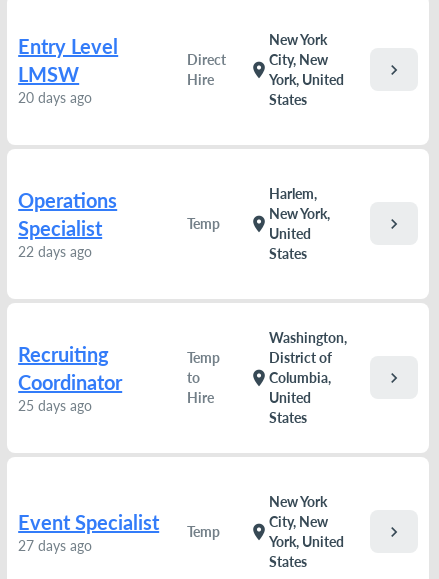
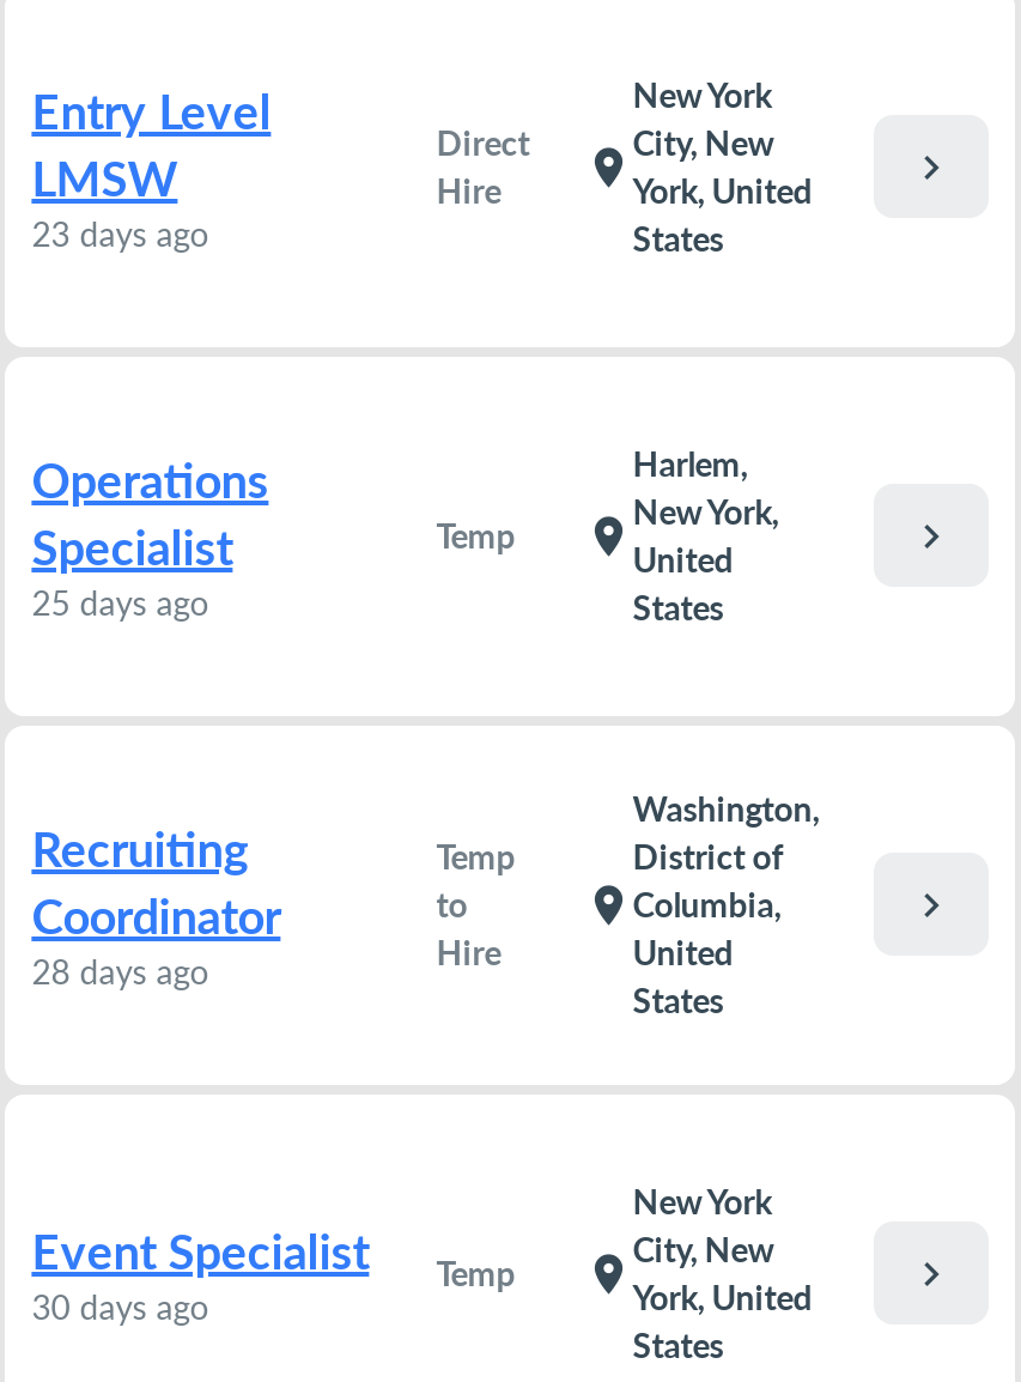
[18,89,92,106] 20 days ago -> [32,213,209,254] 23 days ago
[18,243,92,260] 22 days ago -> [32,582,209,623] 25 days ago
[18,397,92,414] 25 days ago -> [32,951,209,992] 28 days ago
[18,537,92,554] 27 days ago -> [32,1286,209,1327] 30 days ago

